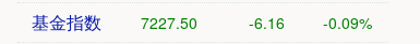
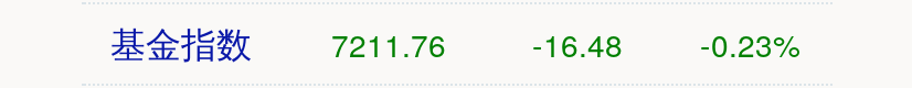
[141,12,197,34] 7227.50 -> [331,23,446,67] 7211.76
[249,12,285,34] -6.16 -> [532,23,623,67] -16.48
[323,12,372,34] -0.09% -> [700,23,799,67] -0.23%

